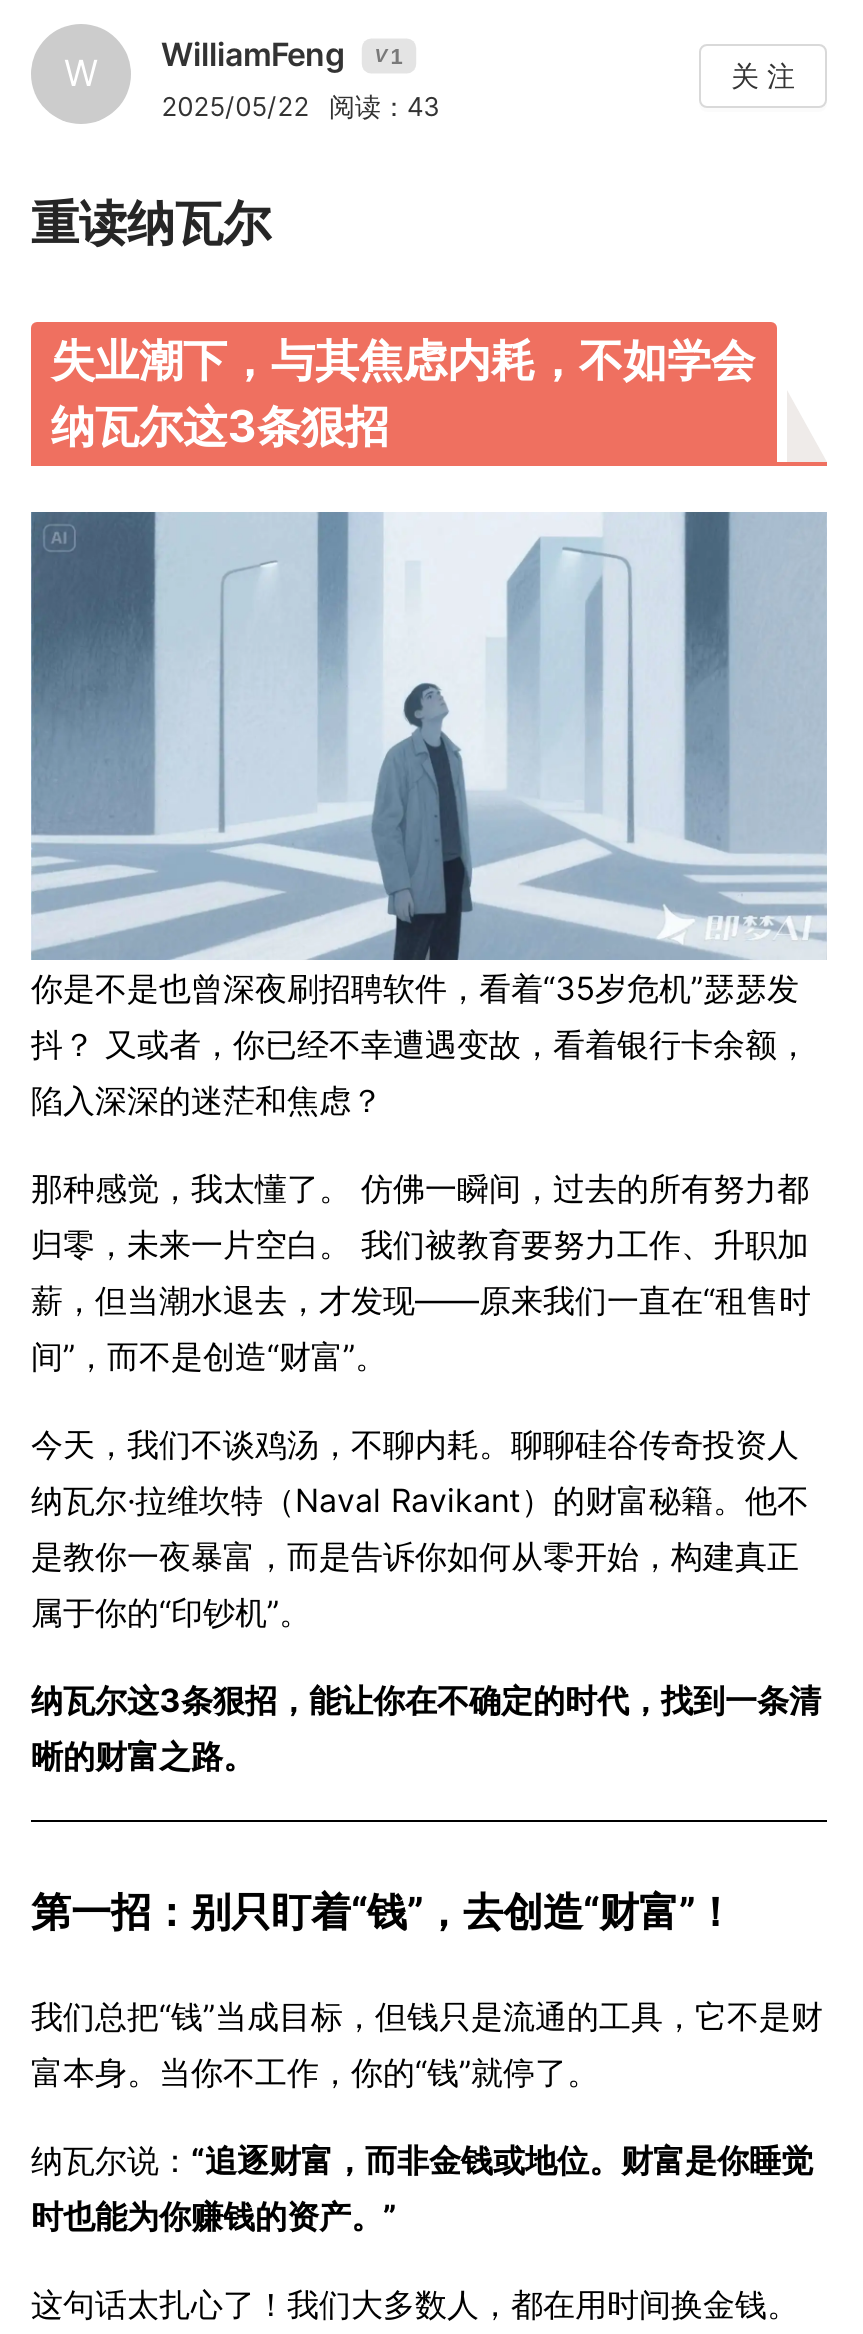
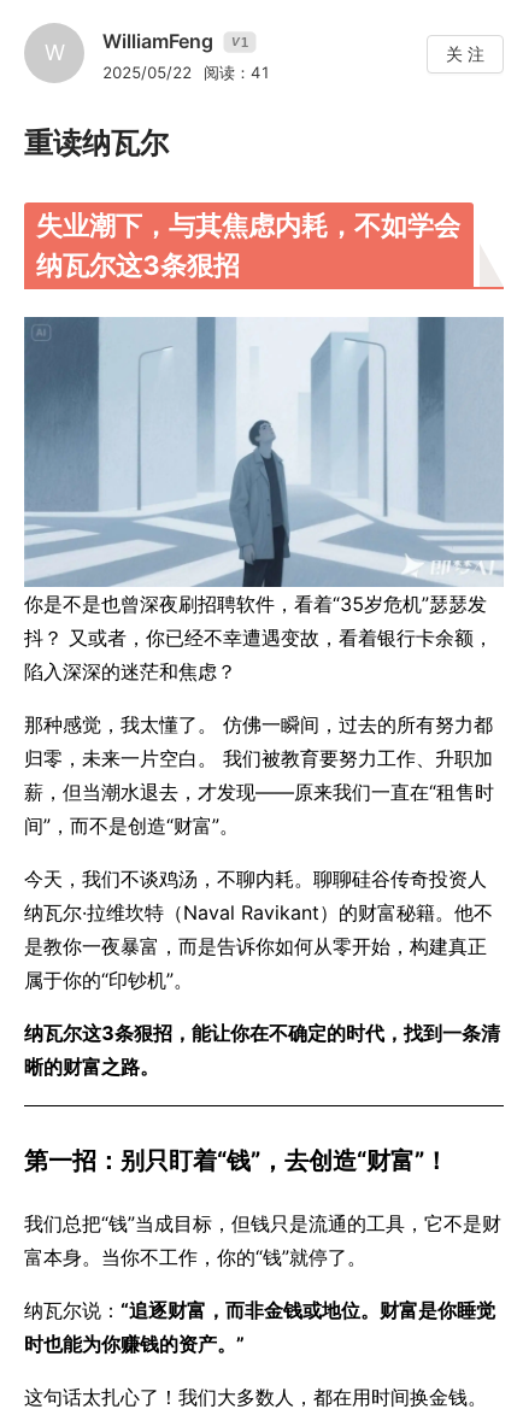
[161,90,439,122] 2025/05/22 阅读：43 -> [102,63,270,82] 2025/05/22 阅读：41

